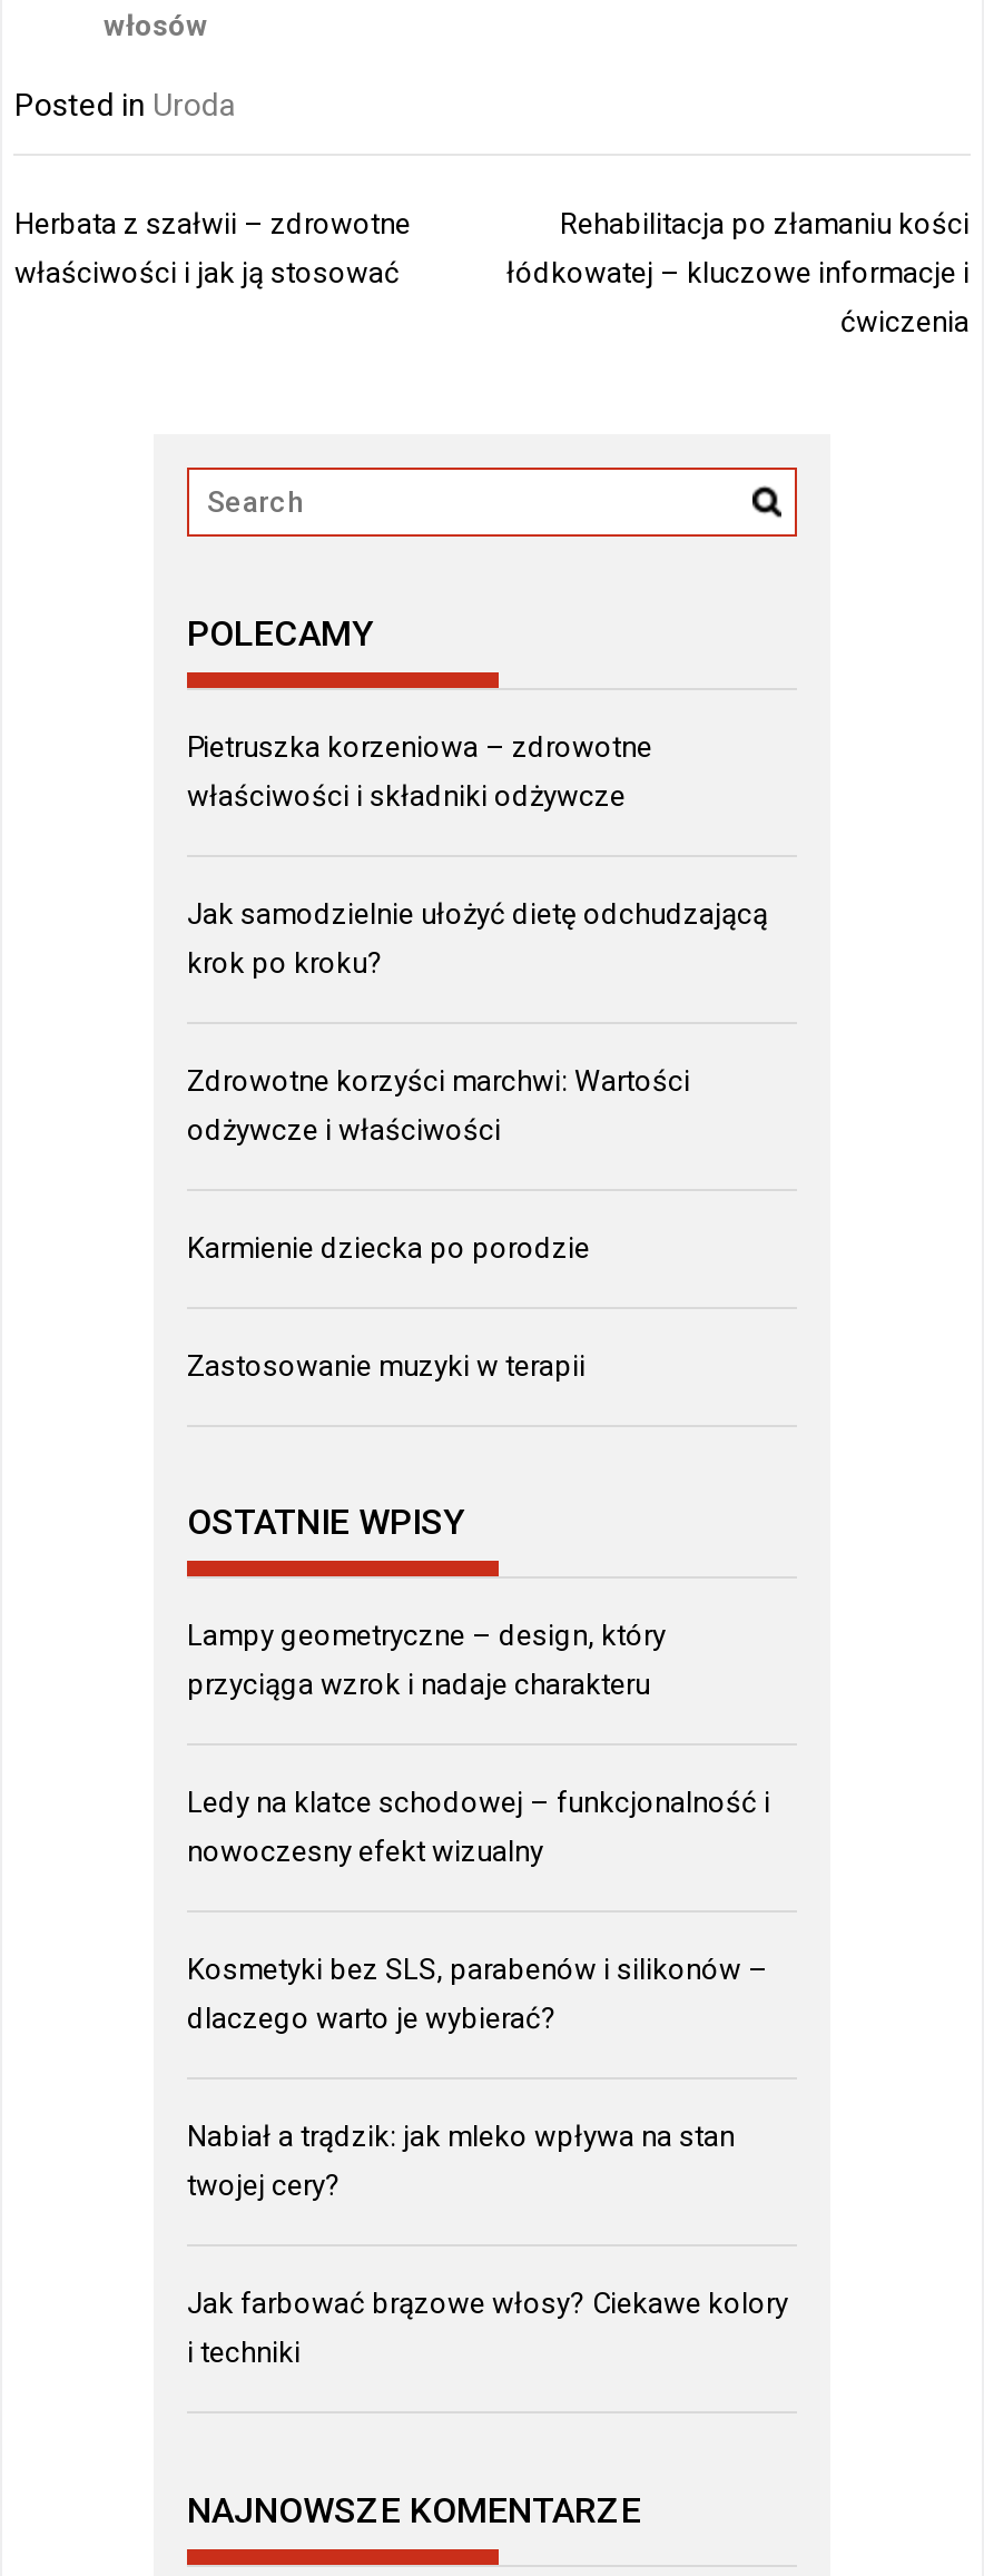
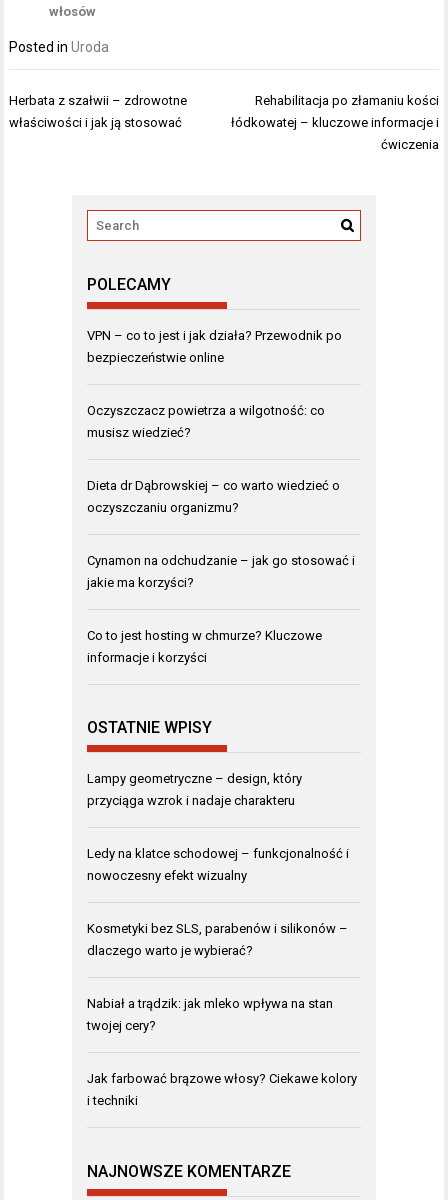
[187,730,652,812] Pietruszka korzeniowa – zdrowotne | właściwości i składniki odżywcze -> [87,328,342,365] VPN – co to jest i jak działa? Przewodnik po | bezpieczeństwie online
[187,897,768,979] Jak samodzielnie ułożyć dietę odchudzającą | krok po kroku? -> [87,403,325,440] Oczyszczacz powietrza a wilgotność: co | musisz wiedzieć?
[187,1064,690,1146] Zdrowotne korzyści marchwi: Wartości | odżywcze i właściwości -> [87,478,340,515] Dieta dr Dąbrowskiej – co warto wiedzieć o | oczyszczaniu organizmu?
[187,1231,590,1264] Karmienie dziecka po porodzie -> [87,553,355,590] Cynamon na odchudzanie – jak go stosować i | jakie ma korzyści?
[187,1349,586,1382] Zastosowanie muzyki w terapii -> [87,628,322,665] Co to jest hosting w chmurze? Kluczowe | informacje i korzyści

